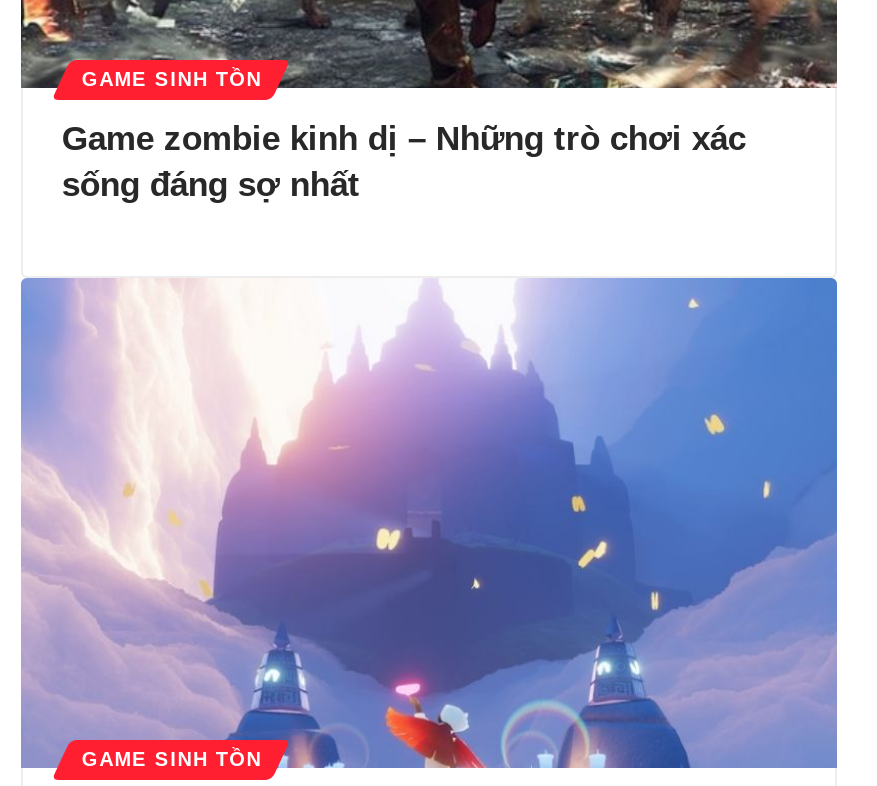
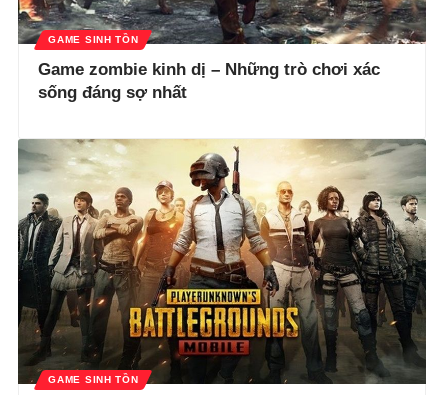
[19,276,839,770] [image] -> [17,138,427,385] [image]

